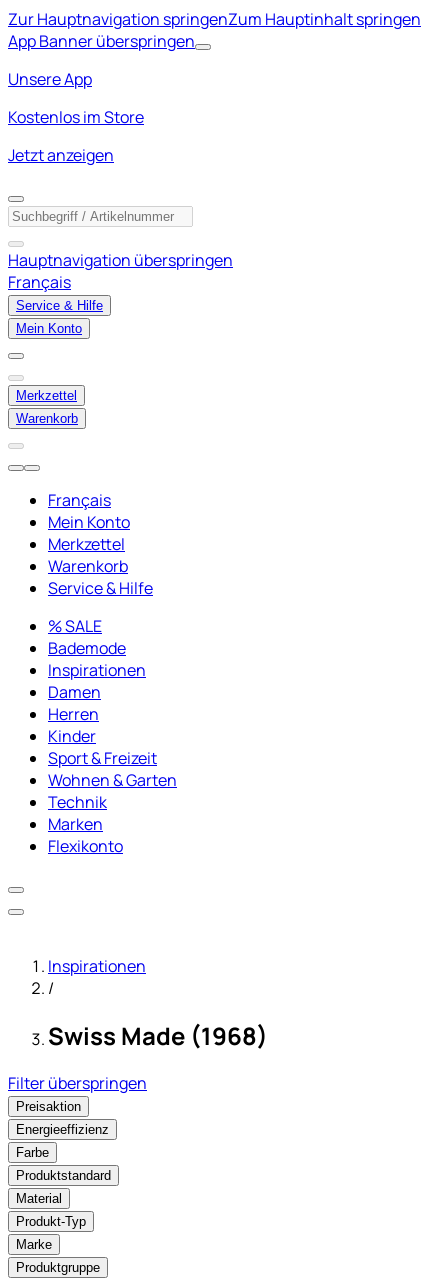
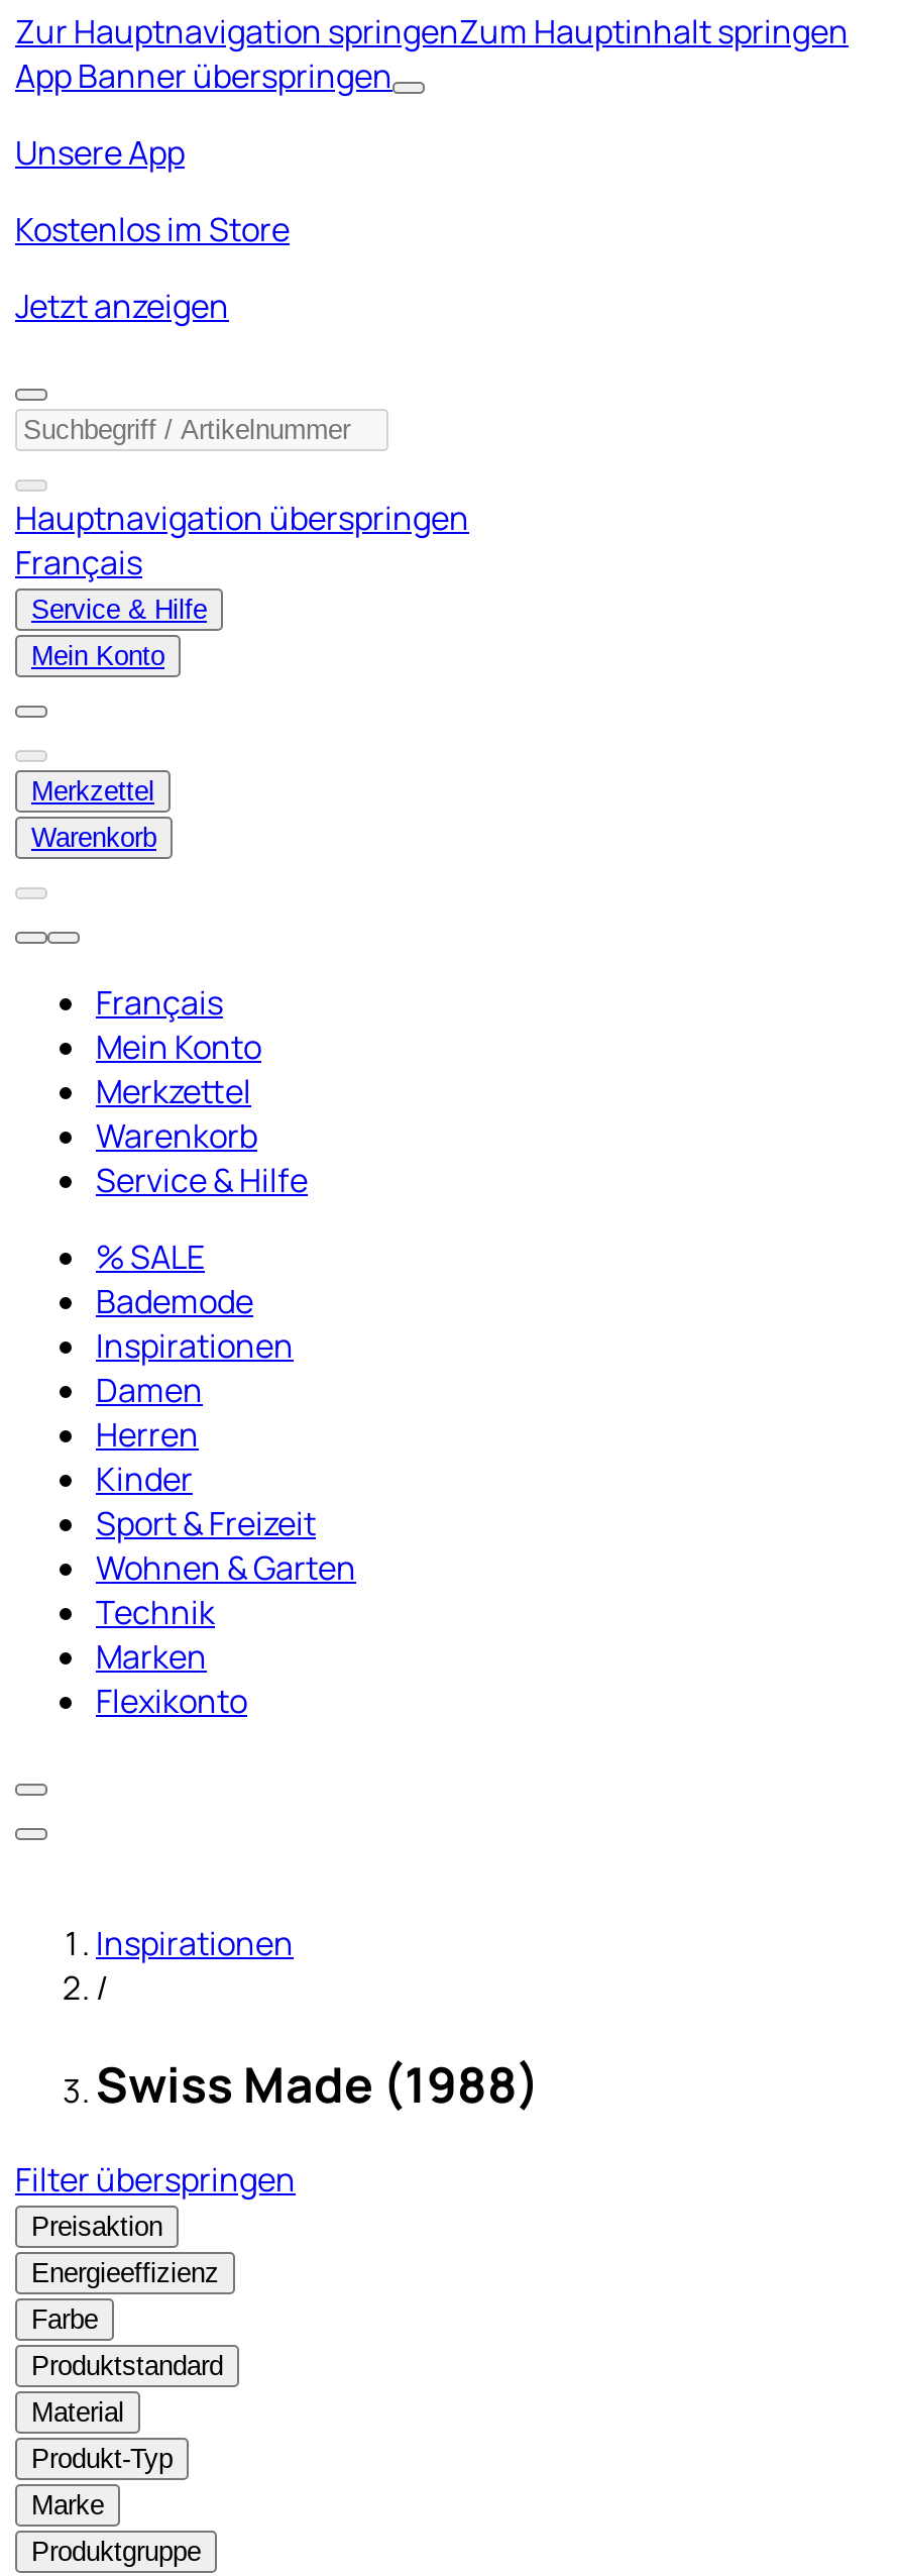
[48,1019,268,1052] Swiss Made (1968) -> [96,2050,540,2117] Swiss Made (1988)

